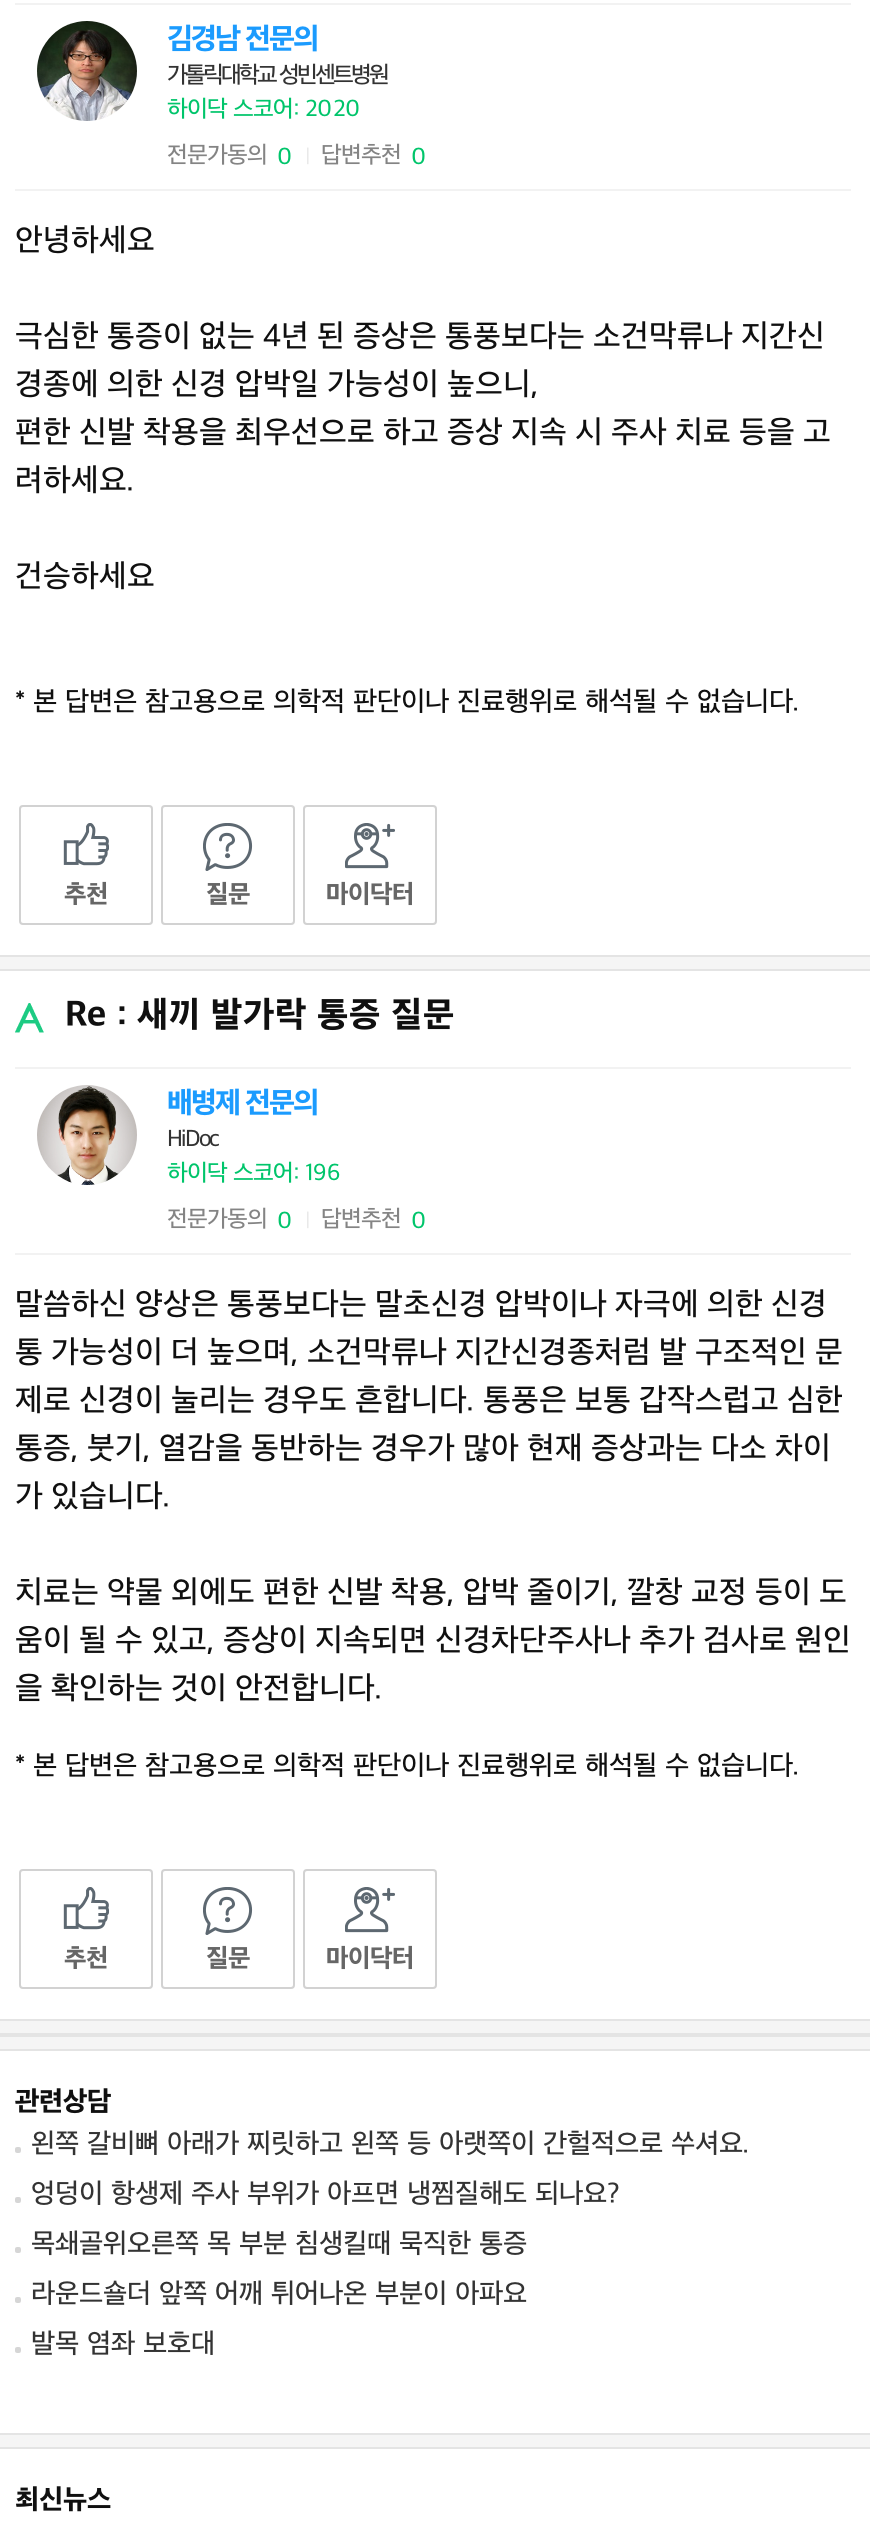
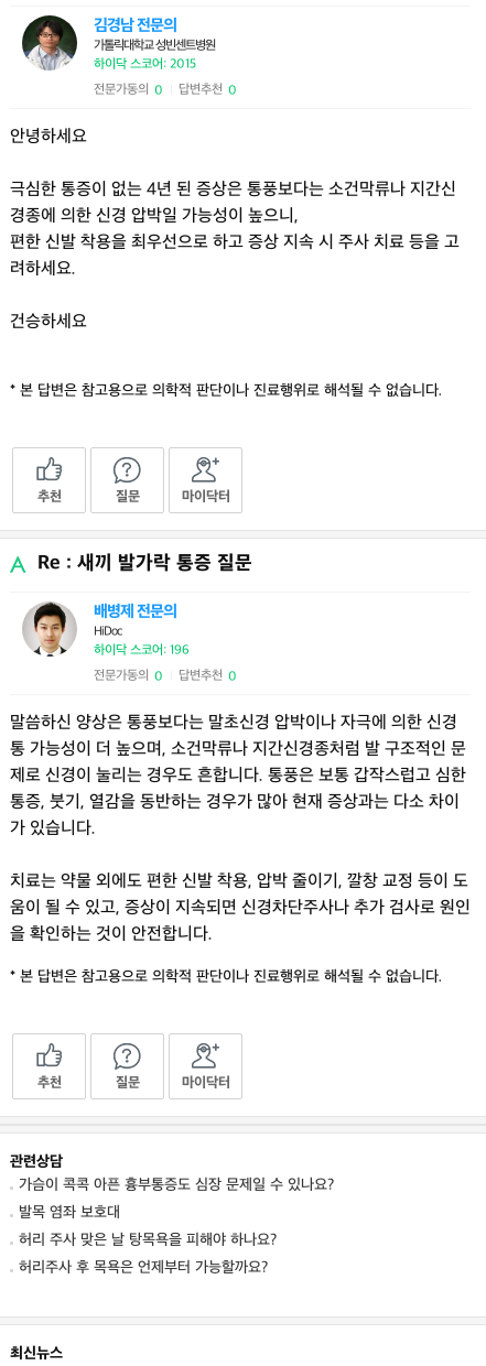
[167,95,361,125] 하이닥 스코어: 2020 -> [94,56,196,73] 하이닥 스코어: 2015
[31,2127,749,2311] 왼쪽 갈비뼈 아래가 찌릿하고 왼쪽 등 아랫쪽이 간헐적으로 쑤셔요. | 엉덩이 항생제 주사 부위가 아프면 냉찜질해도 되나요? | 목쇄골위오른쪽 목 부분 침생킬때 묵직한 통증 | 라운드숄더 앞쪽 어깨 튀어나온 부분이 아파요 -> [19,1175,334,1194] 가슴이 콕콕 아픈 흉부통증도 심장 문제일 수 있나요?
moved [31,2327,215,2361] -> [19,1203,120,1222]: 발목 염좌 보호대
none -> [19,1231,277,1277] 허리 주사 맞은 날 탕목욕을 피해야 하나요? | 허리주사 후 목욕은 언제부터 가능할까요?

